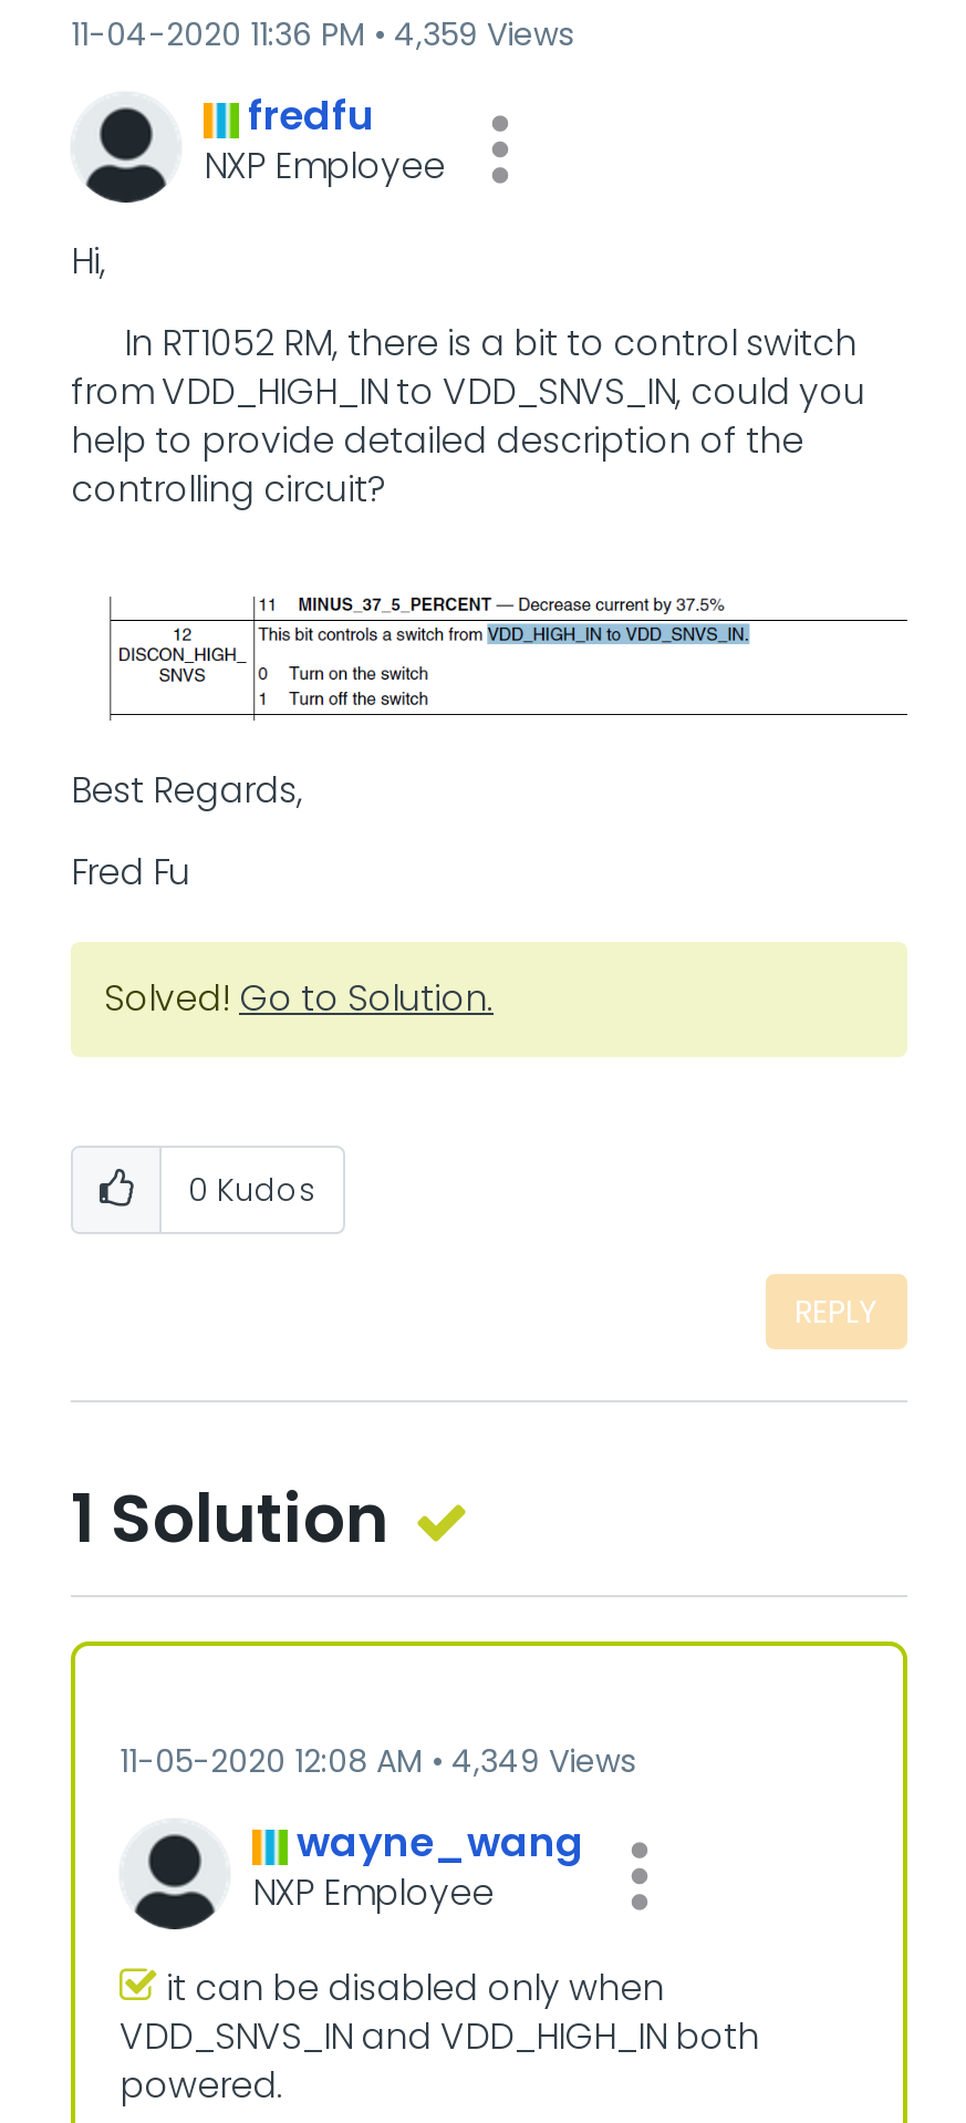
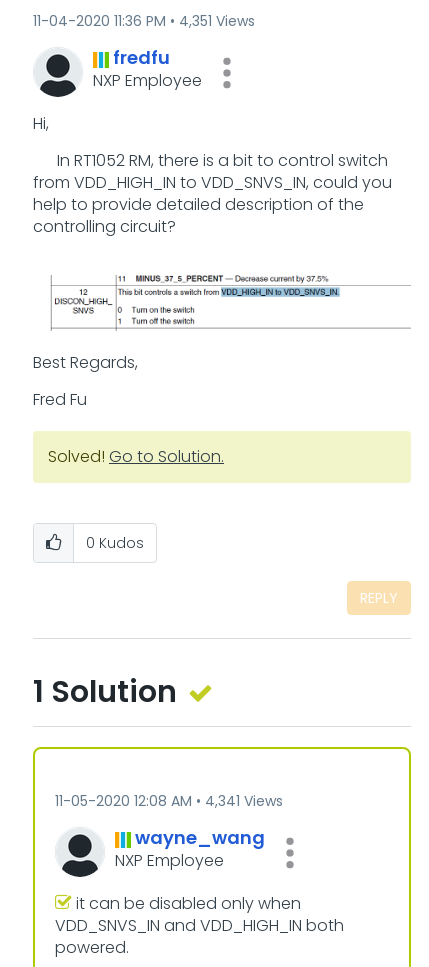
[71,12,573,56] 11-04-2020 11:36 PM 4,359 Views -> [33,11,255,31] 11-04-2020 11:36 PM 4,351 Views
[120,1739,635,1783] 11-05-2020 12:08 AM 4,349 Views -> [55,791,283,811] 11-05-2020 12:08 AM 4,341 Views

